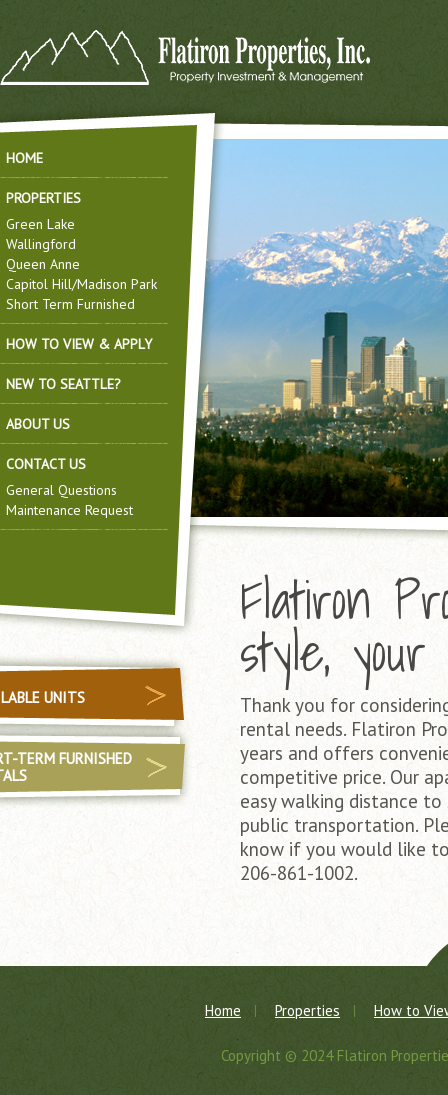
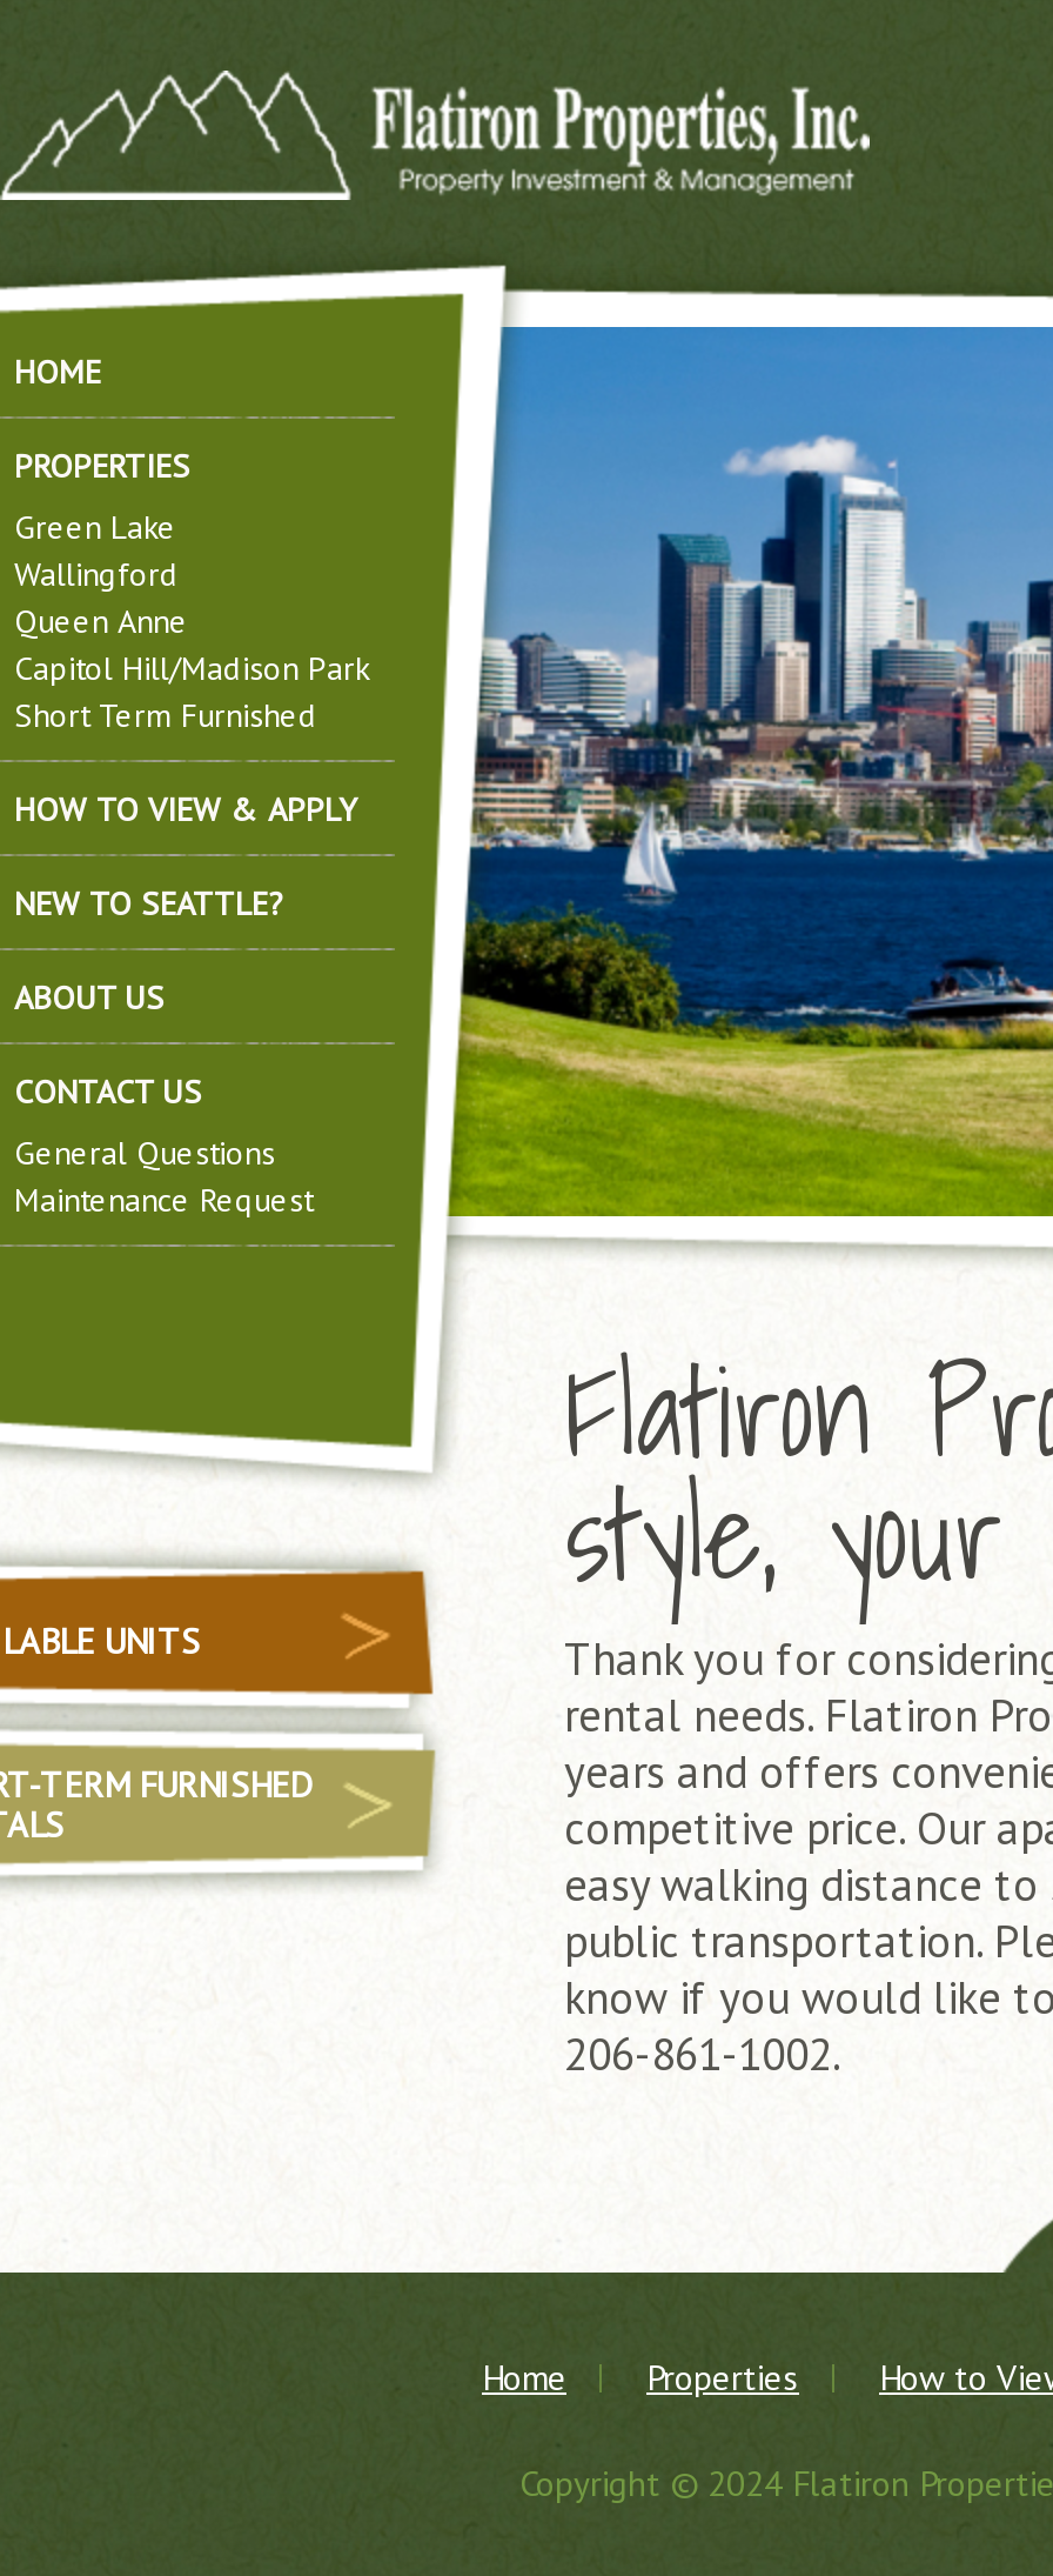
[190,140,445,518] [image] -> [449,327,1046,1219] [image]

